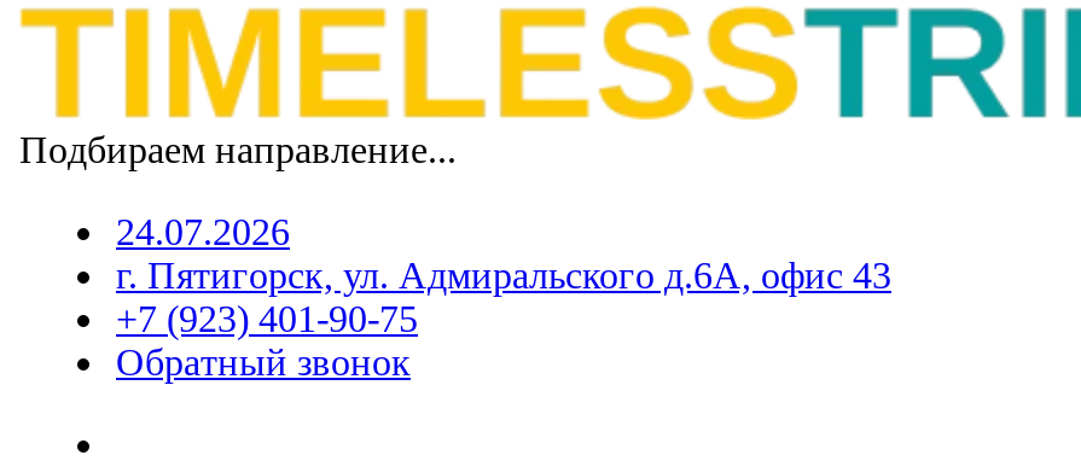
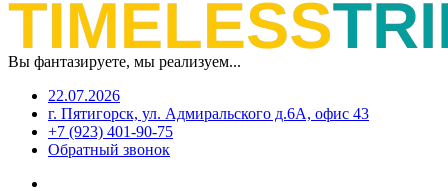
[19,129,457,170] Подбираем направление... -> [8,53,241,70] Вы фантазируете, мы реализуем...
[116,211,290,252] 24.07.2026 -> [48,87,120,104] 22.07.2026

